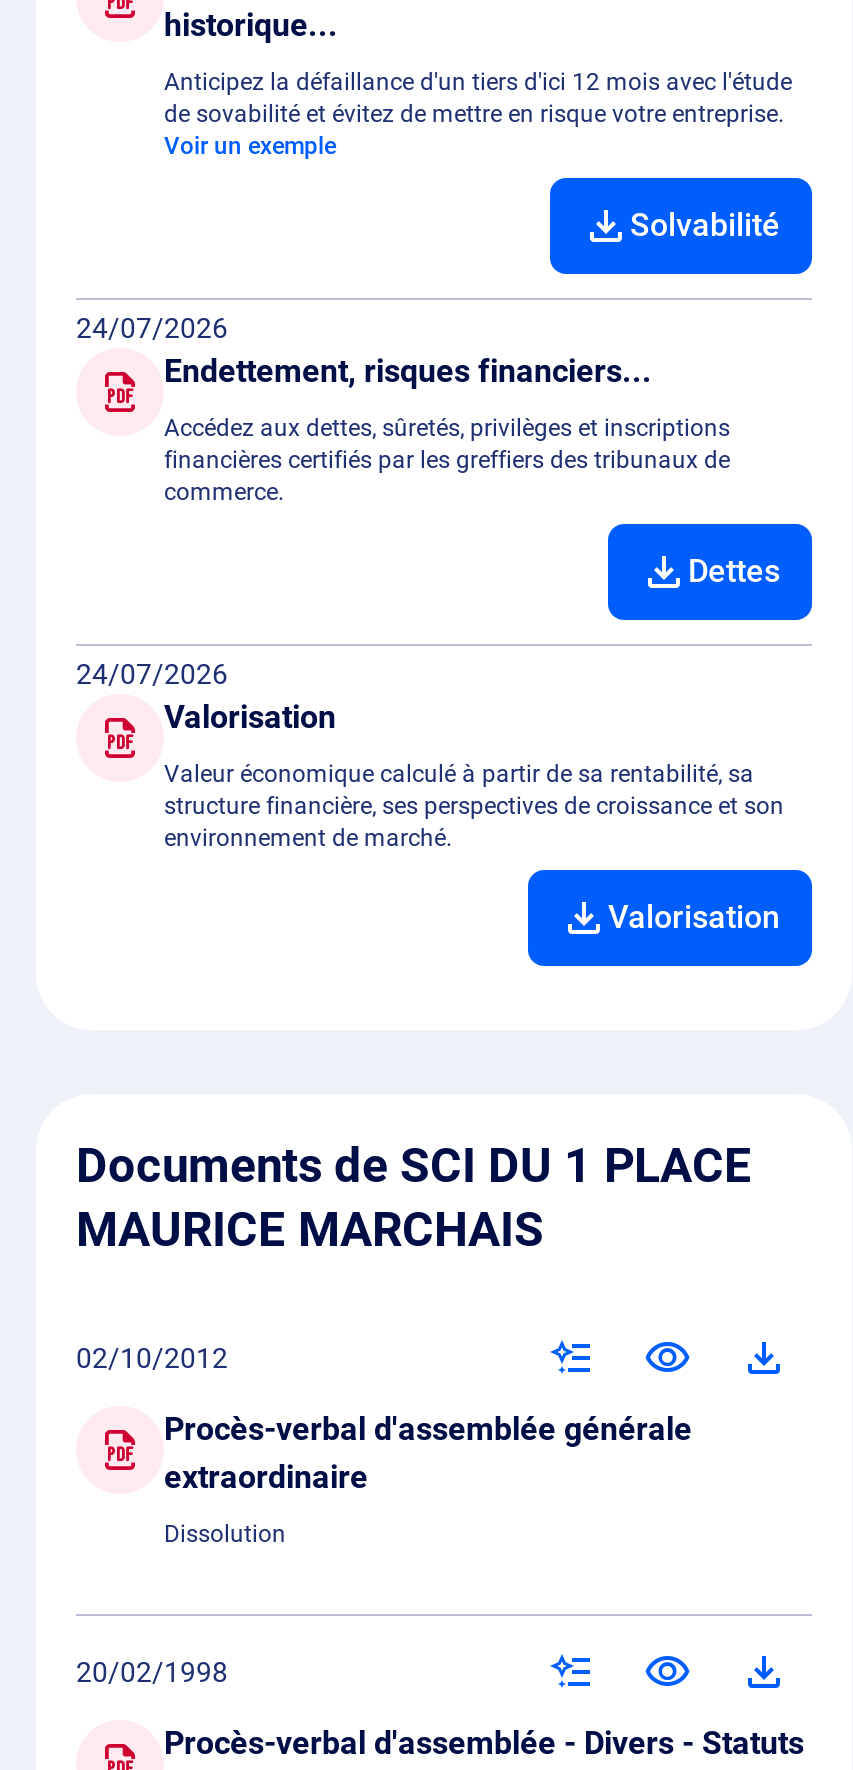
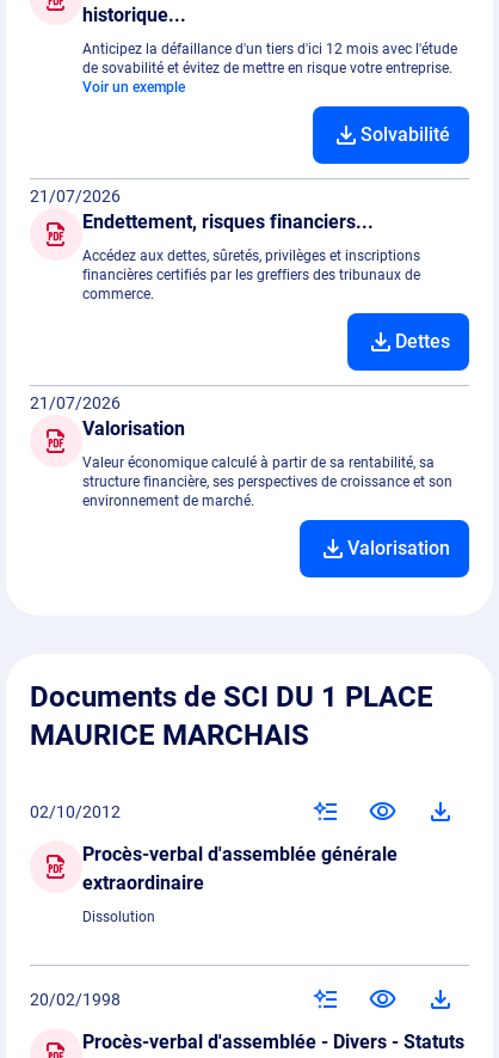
[76,312,228,344] 24/07/2026 -> [30,186,121,206] 21/07/2026
[76,658,228,690] 24/07/2026 -> [30,393,121,412] 21/07/2026

